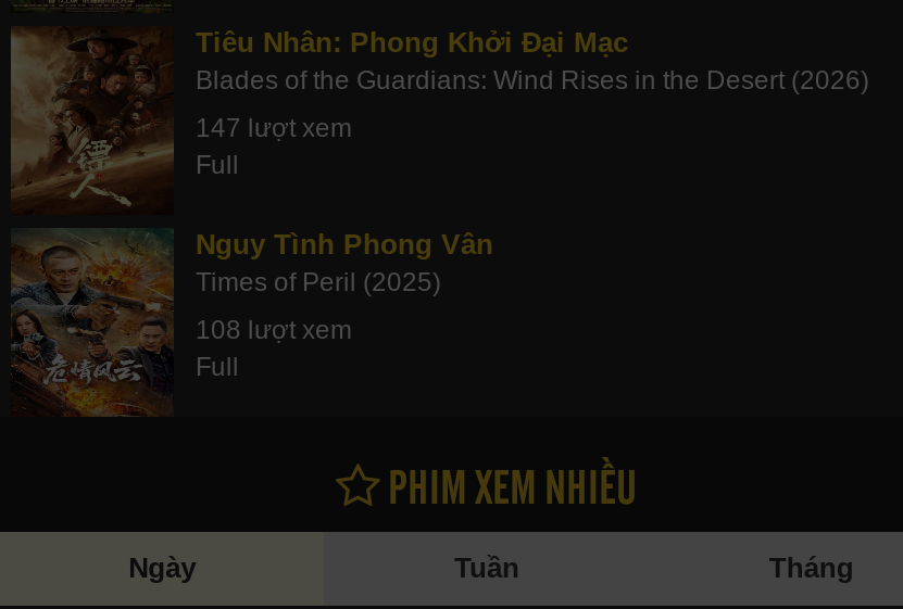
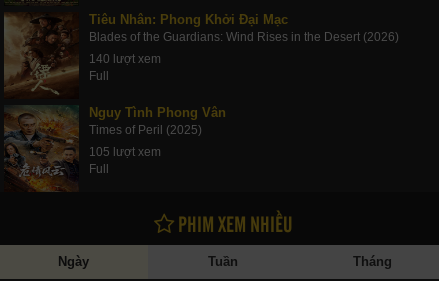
[196,113,352,143] 147 lượt xem -> [89,52,161,66] 140 lượt xem
[196,315,352,345] 108 lượt xem -> [89,145,161,159] 105 lượt xem

